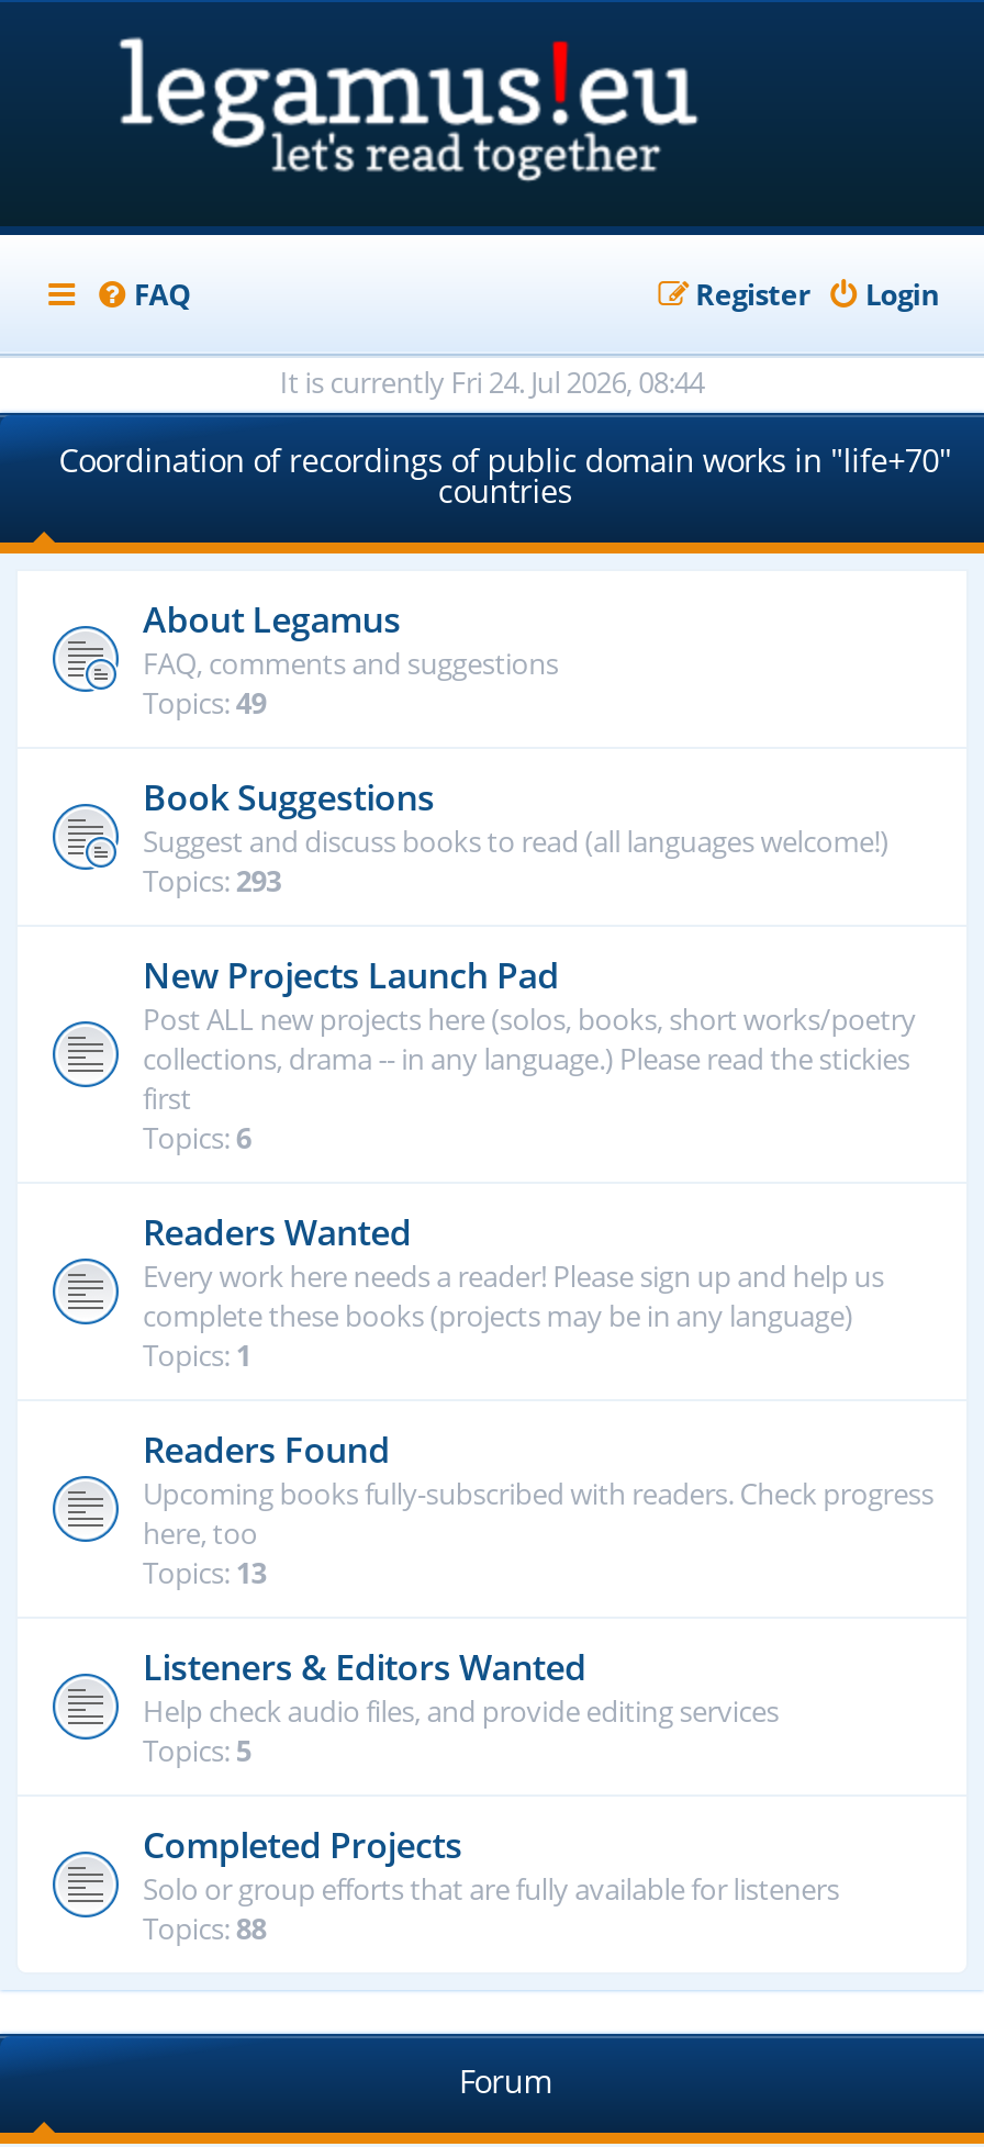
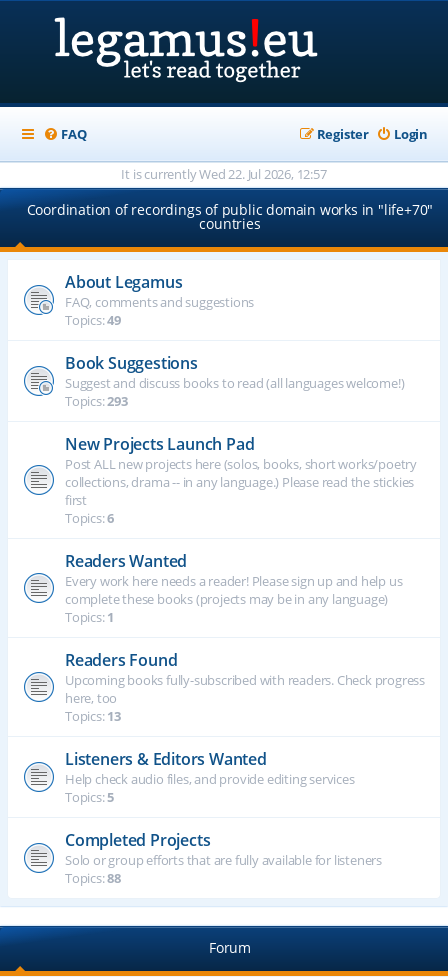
[280,362,704,402] It is currently Fri 24. Jul 2026, 08:44 -> [121,165,327,183] It is currently Wed 22. Jul 2026, 12:57

